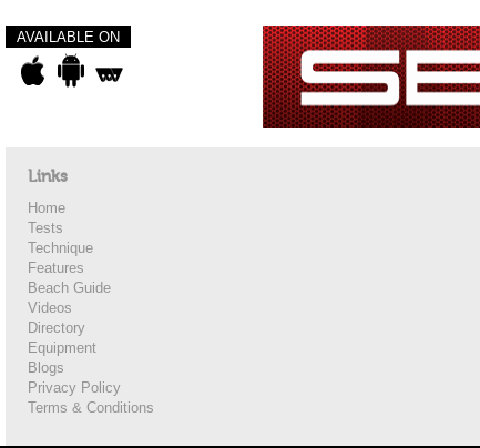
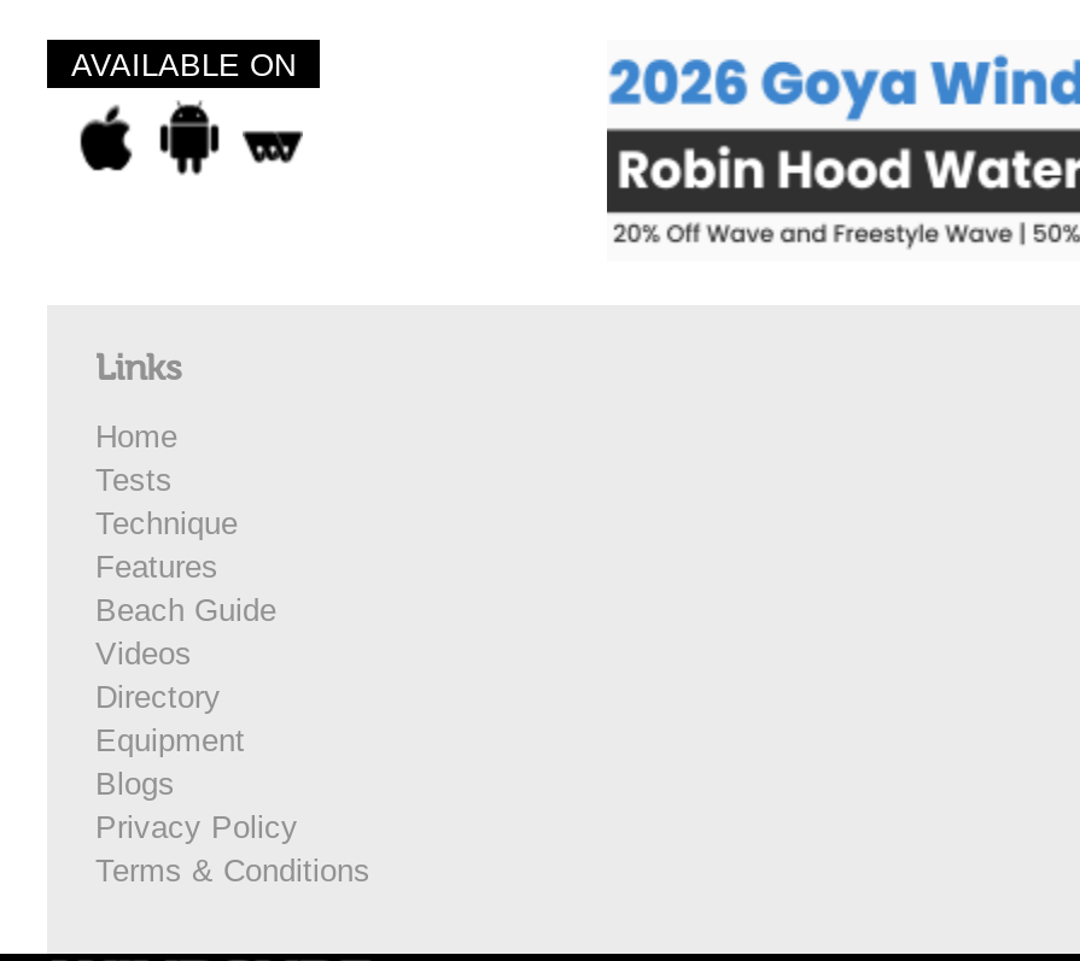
[262,24,477,129] [image] -> [607,40,1073,262] [image]

